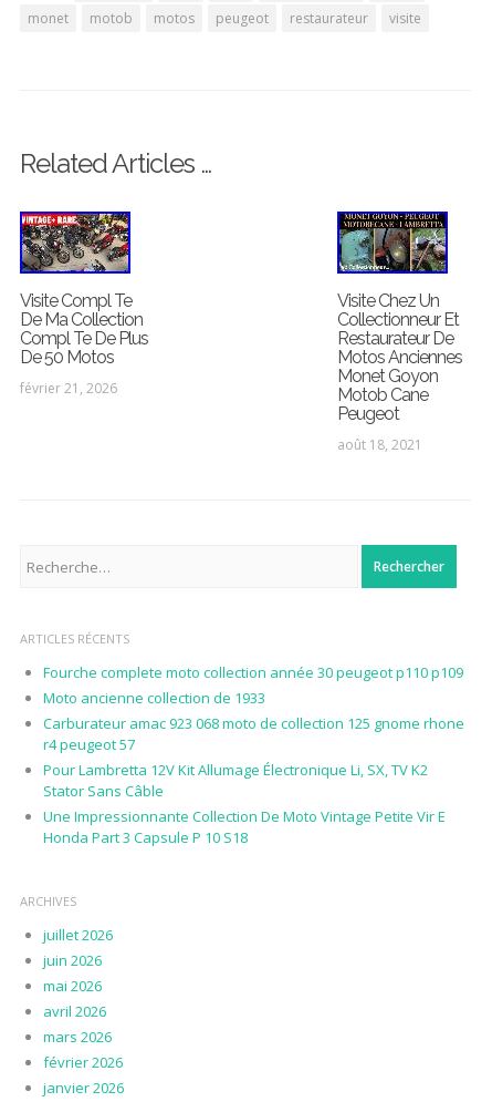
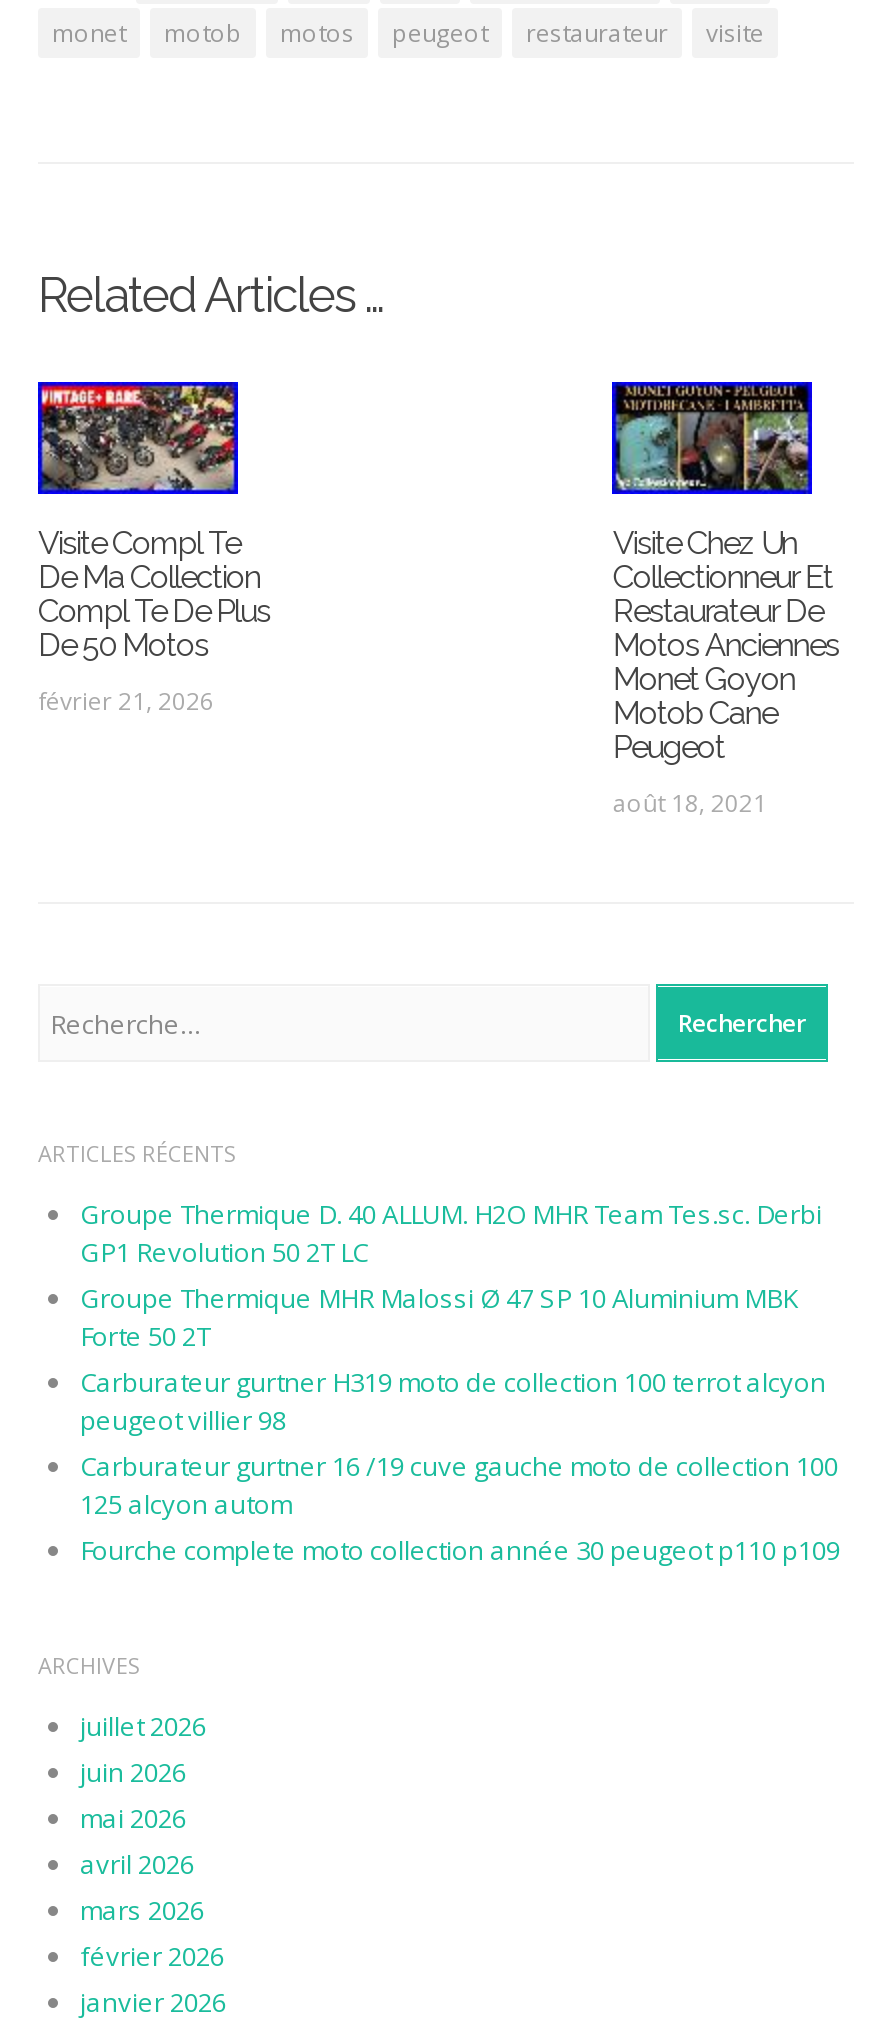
none -> [80,1197,838,1523] Groupe Thermique D. 40 ALLUM. H2O MHR Team Tes.sc. Derbi | GP1 Revolution 50 2T LC | Groupe Thermique MHR Malossi Ø 47 SP 10 Aluminium MBK | Forte 50 2T | Carburateur gurtner H319 moto de collection 100 terrot alcyon | peugeot villier 98 | Carburateur gurtner 16 /19 cuve gauche moto de collection 100 | 125 alcyon autom
moved [43,663,463,683] -> [80,1533,840,1569]: Fourche complete moto collection année 30 peugeot p110 p109
[43,688,464,848] Moto ancienne collection de 1933 | Carburateur amac 923 068 moto de collection 125 gnome rhone | r4 peugeot 57 | Pour Lambretta 12V Kit Allumage Électronique Li, SX, TV K2 | Stator Sans Câble | Une Impressionnante Collection De Moto Vintage Petite Vir E | Honda Part 3 Capsule P 10 S18 -> none

